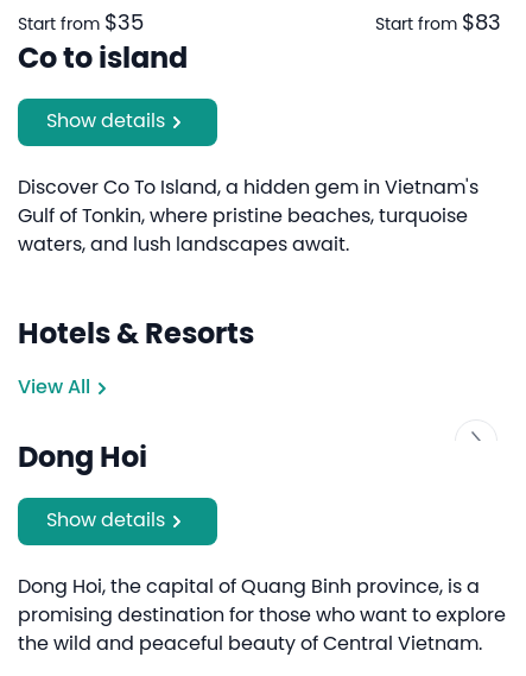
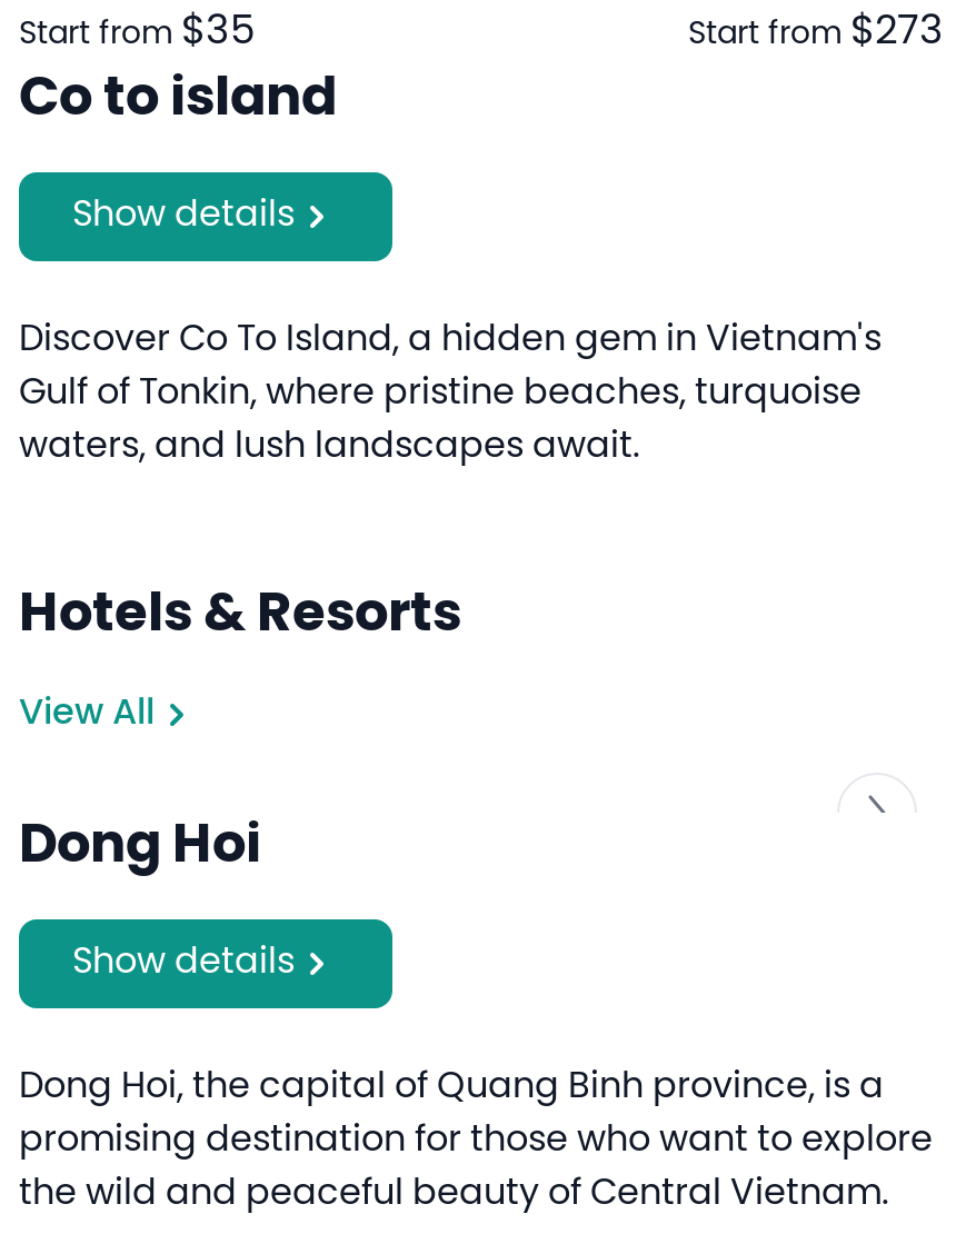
[375,13,501,36] Start from $83 -> [688,12,944,54] Start from $273

